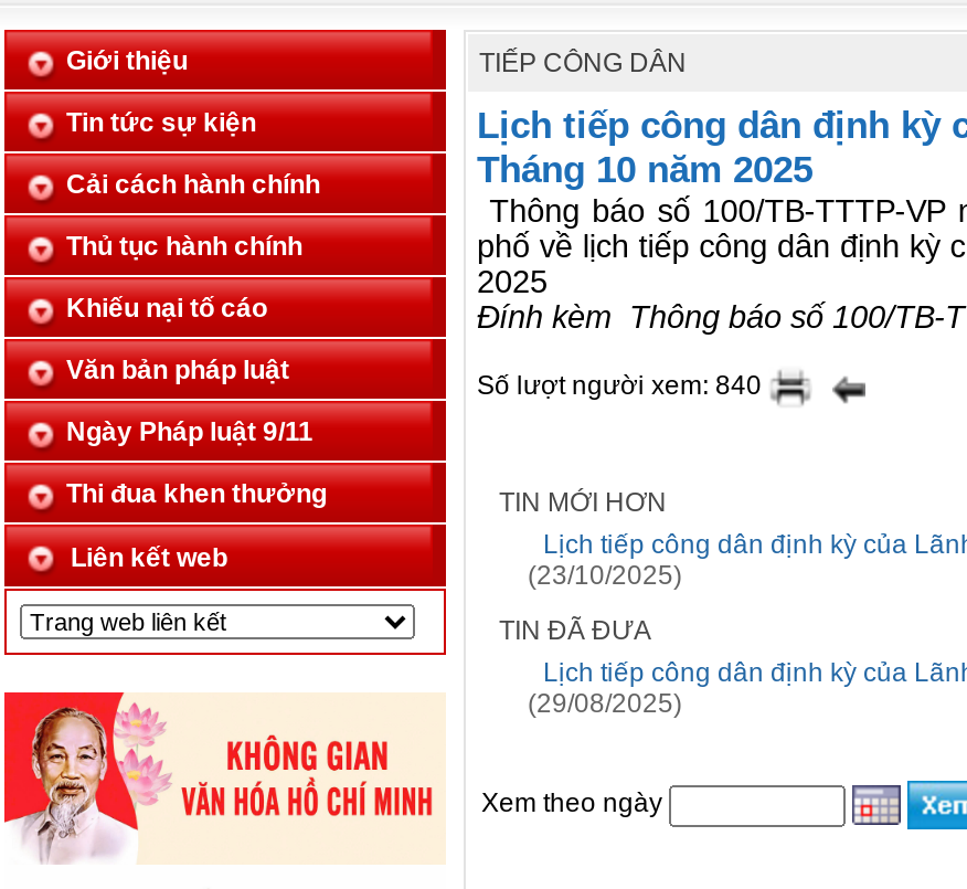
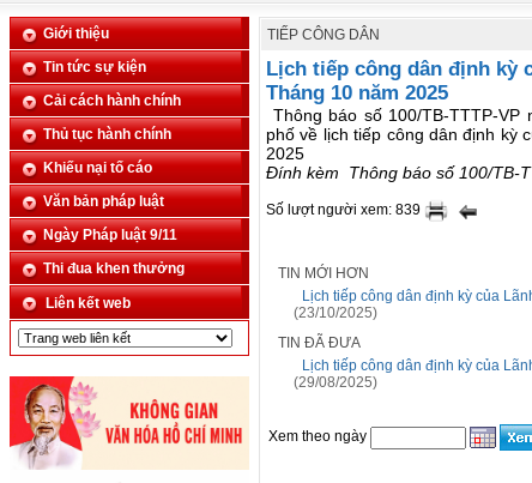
[477,370,768,401] Số lượt người xem: 840 -> [266,202,424,218] Số lượt người xem: 839

